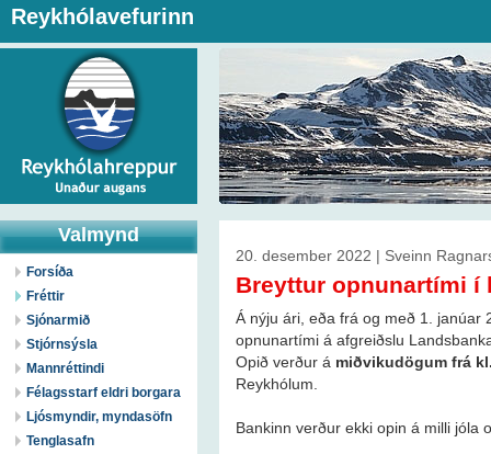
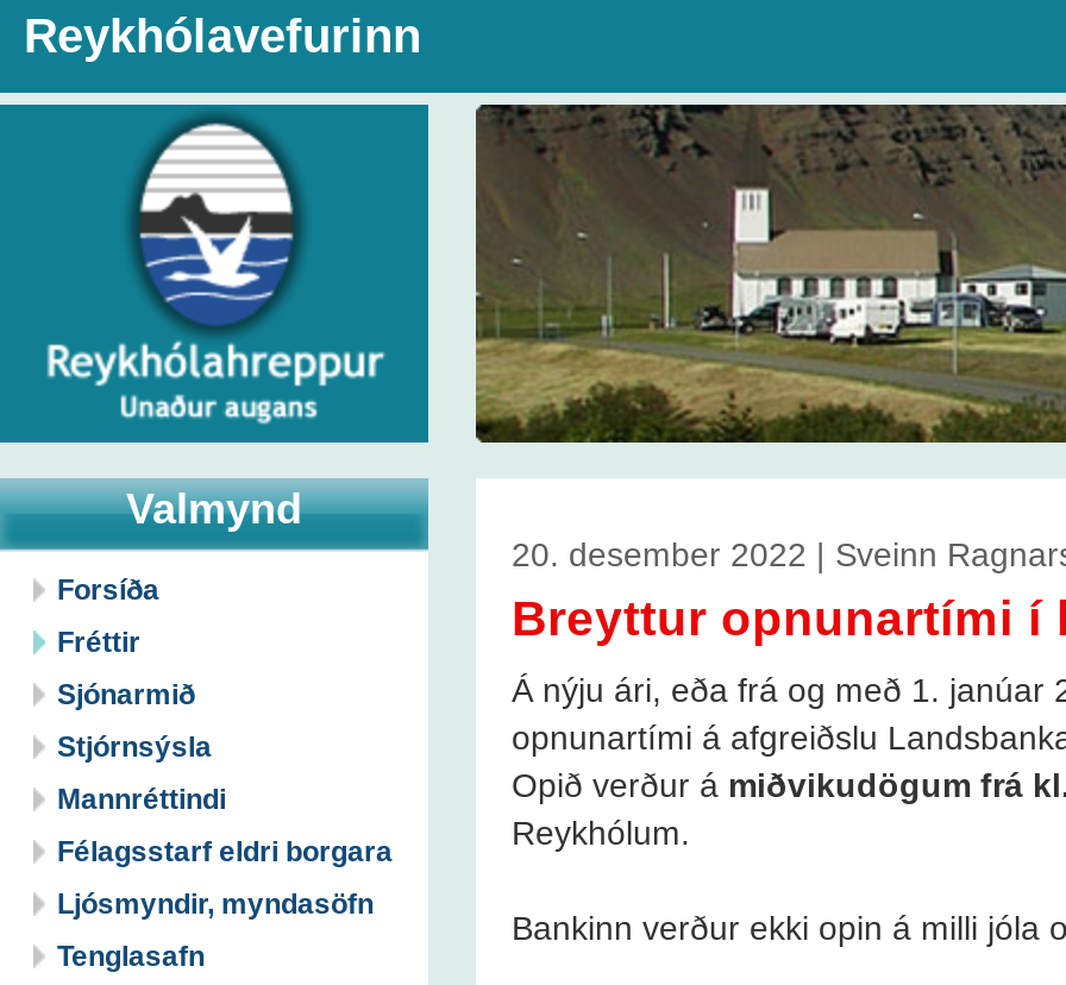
[219,48,488,205] [image] -> [474,102,1059,445] [image]

